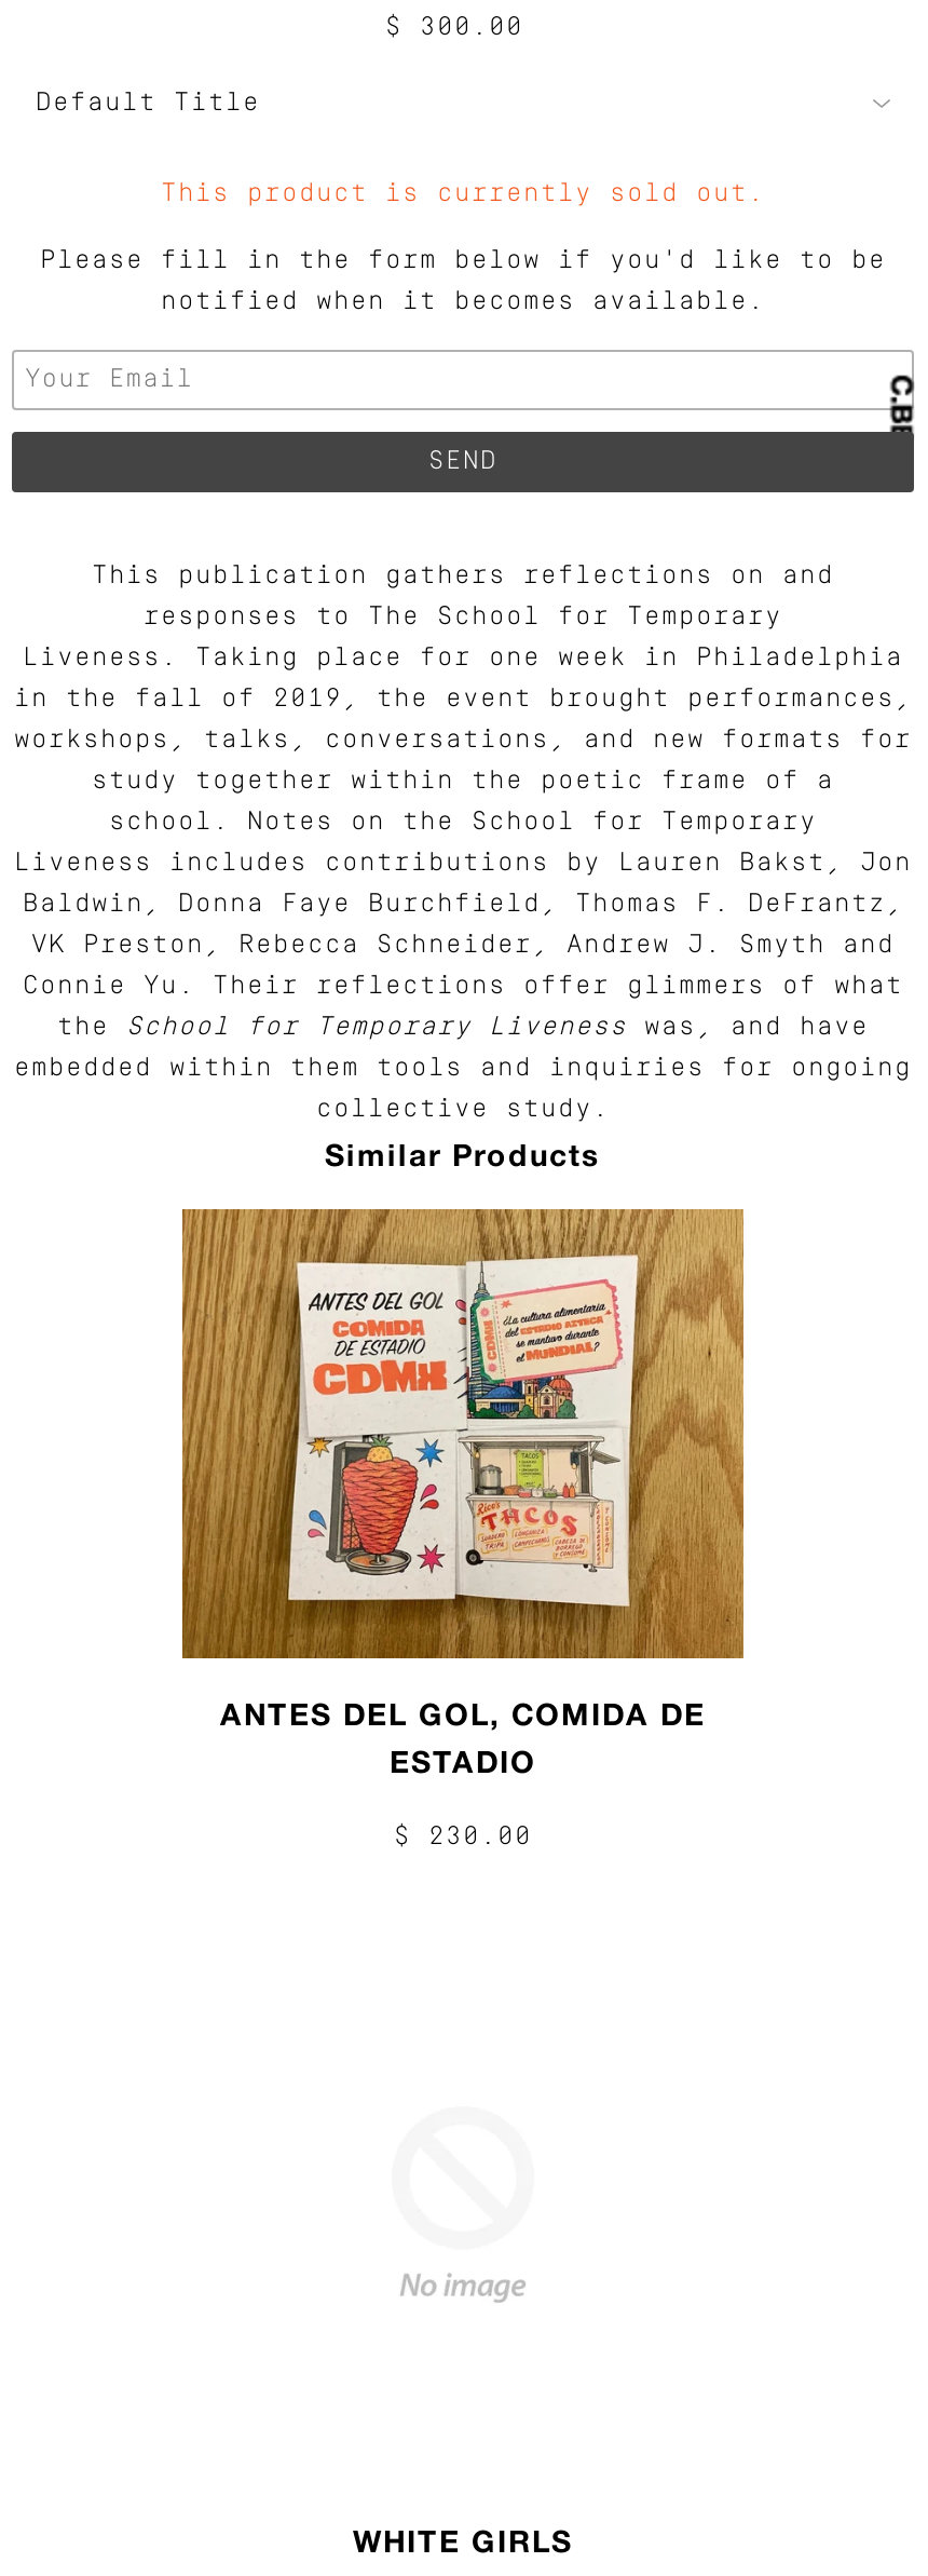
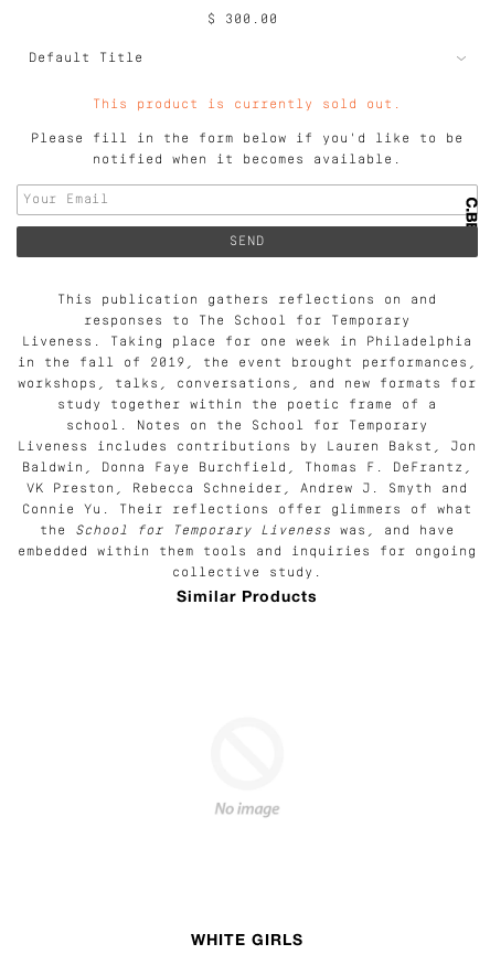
[180,1207,746,1850] [image] | ANTES DEL GOL, COMIDA DE | ESTADIO | $ 230.00 -> none

